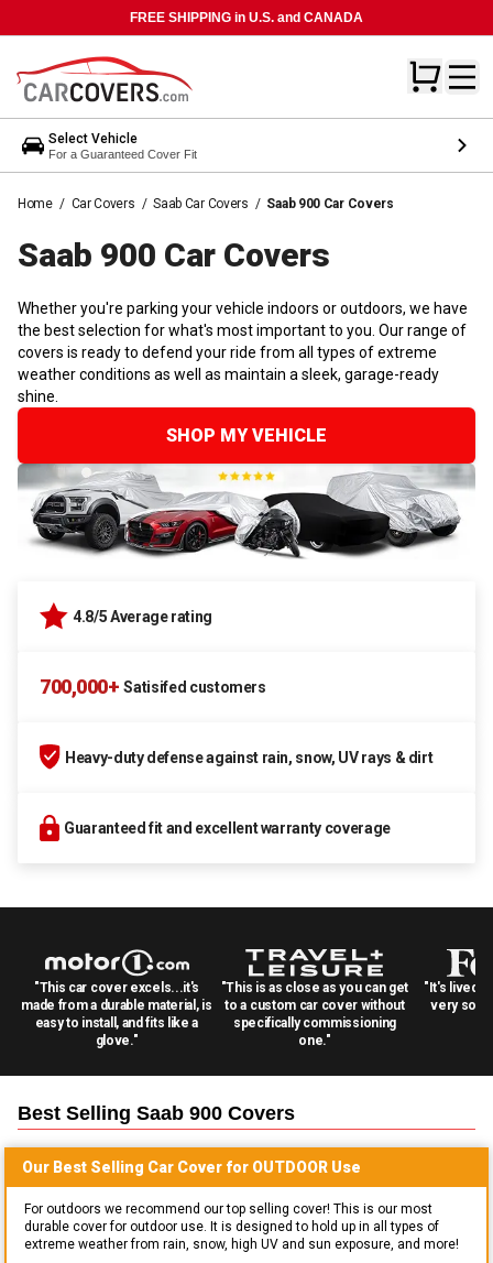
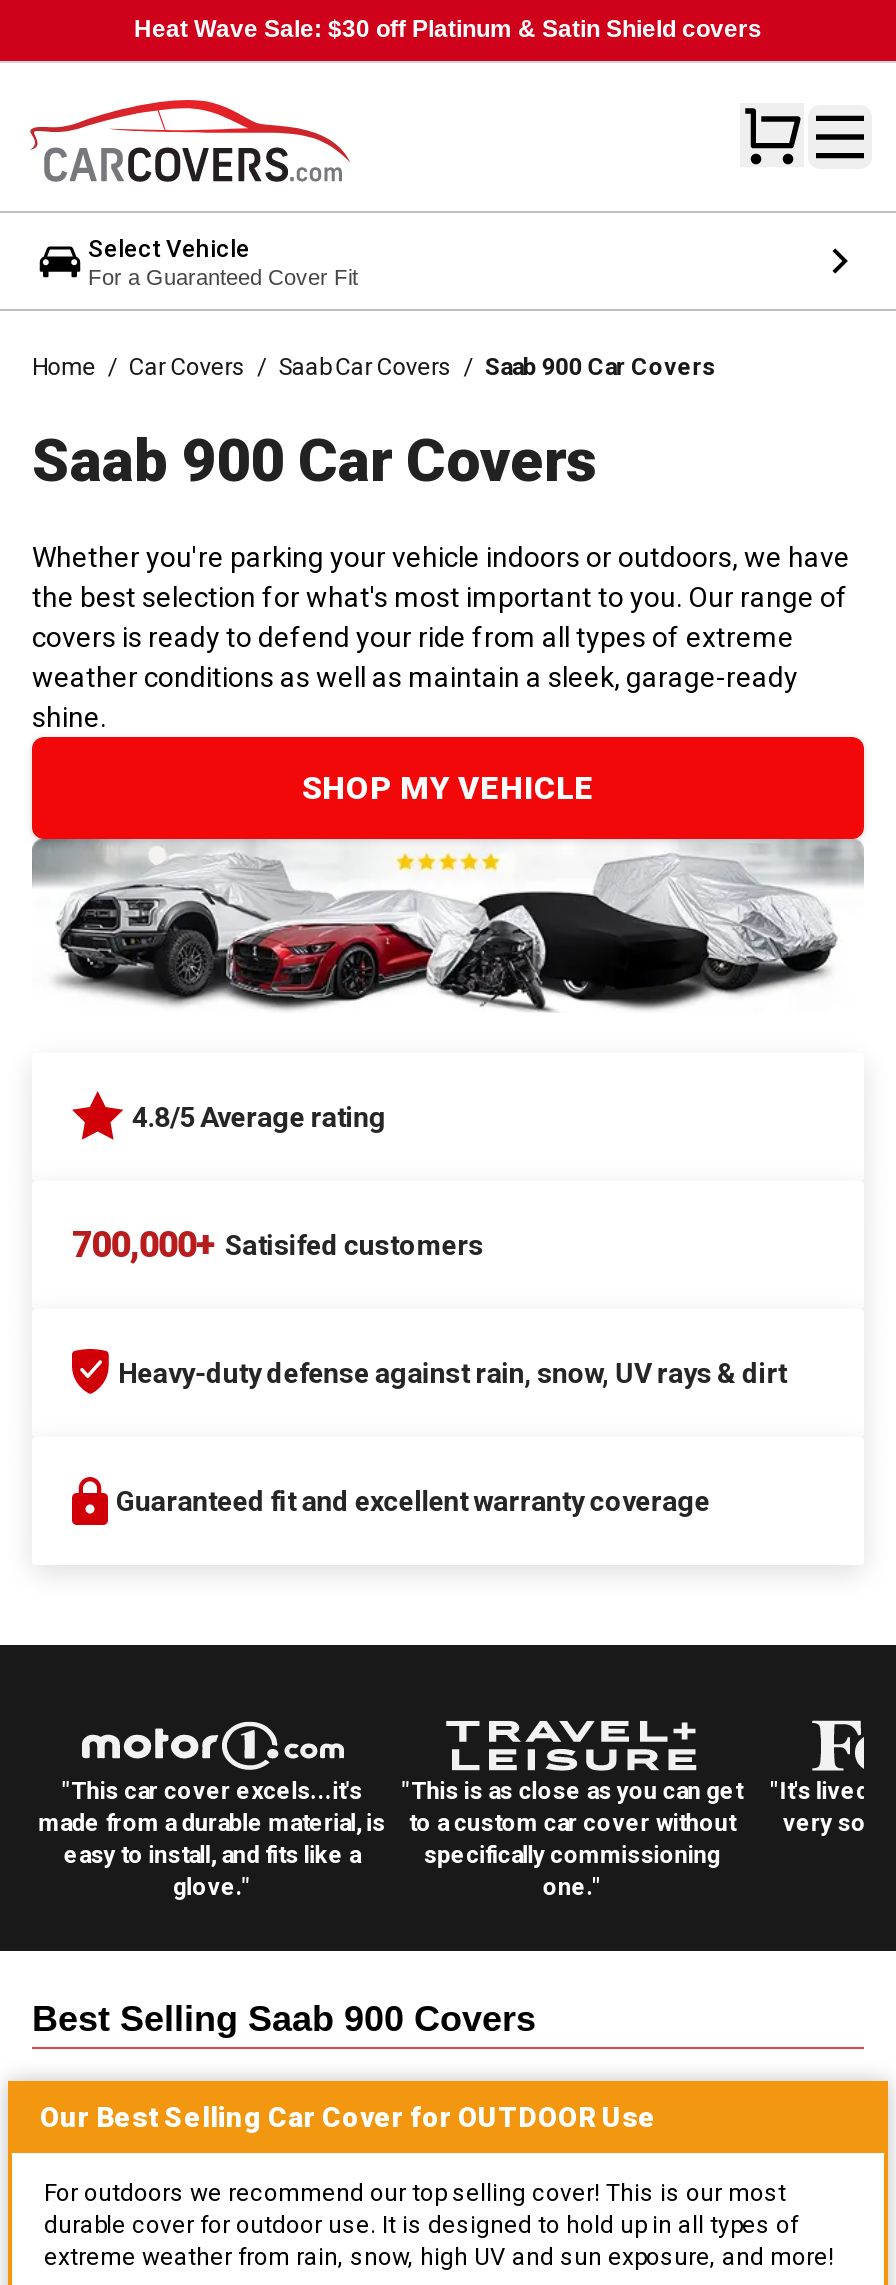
[130,10,363,25] FREE SHIPPING in U.S. and CANADA -> [134,15,762,43] Heat Wave Sale: $30 off Platinum & Satin Shield covers

